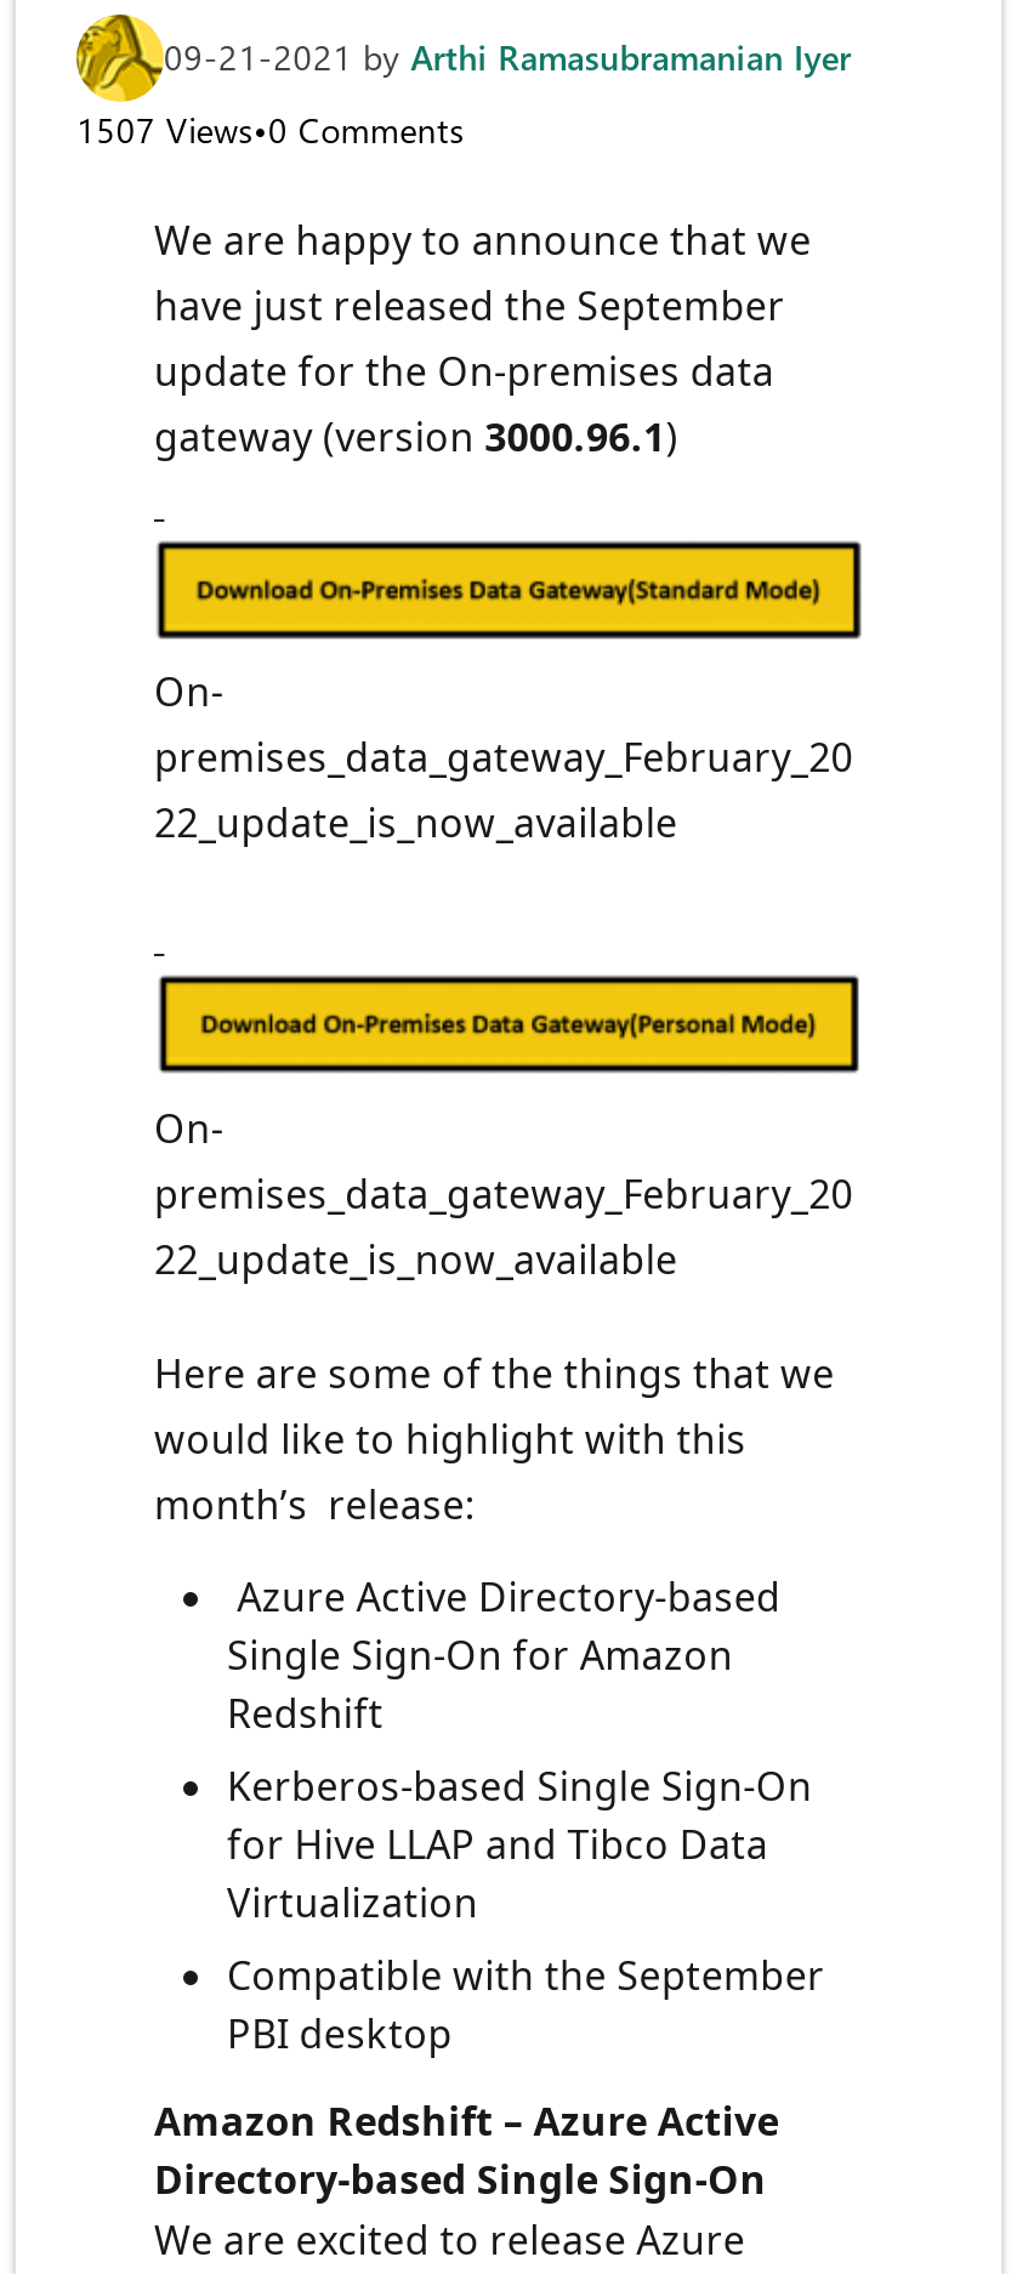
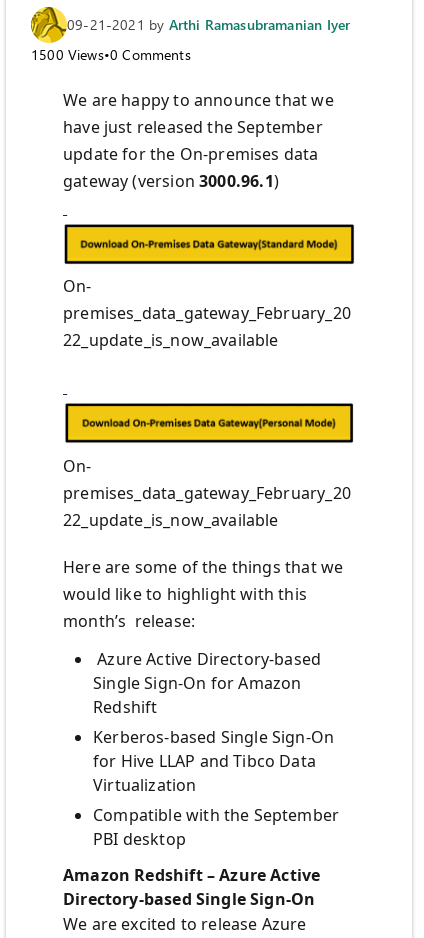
[76,108,464,154] 1507 Views•0 Comments -> [31,45,191,64] 1500 Views•0 Comments

